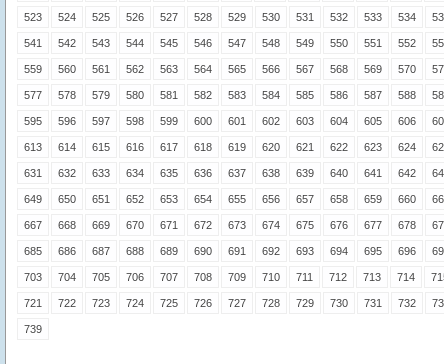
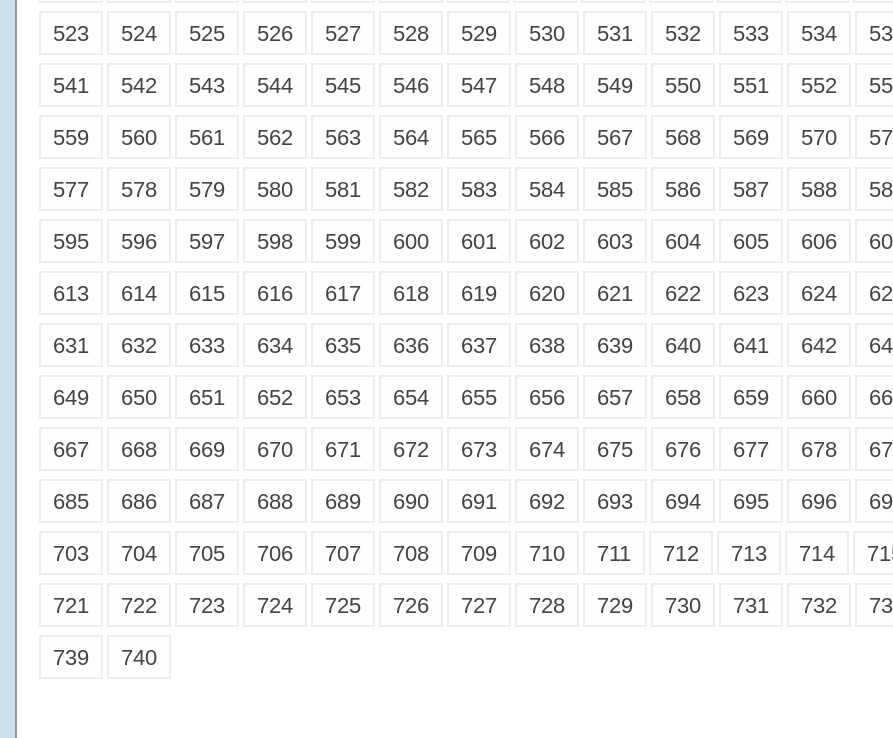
none -> [121,646,157,670] 740

